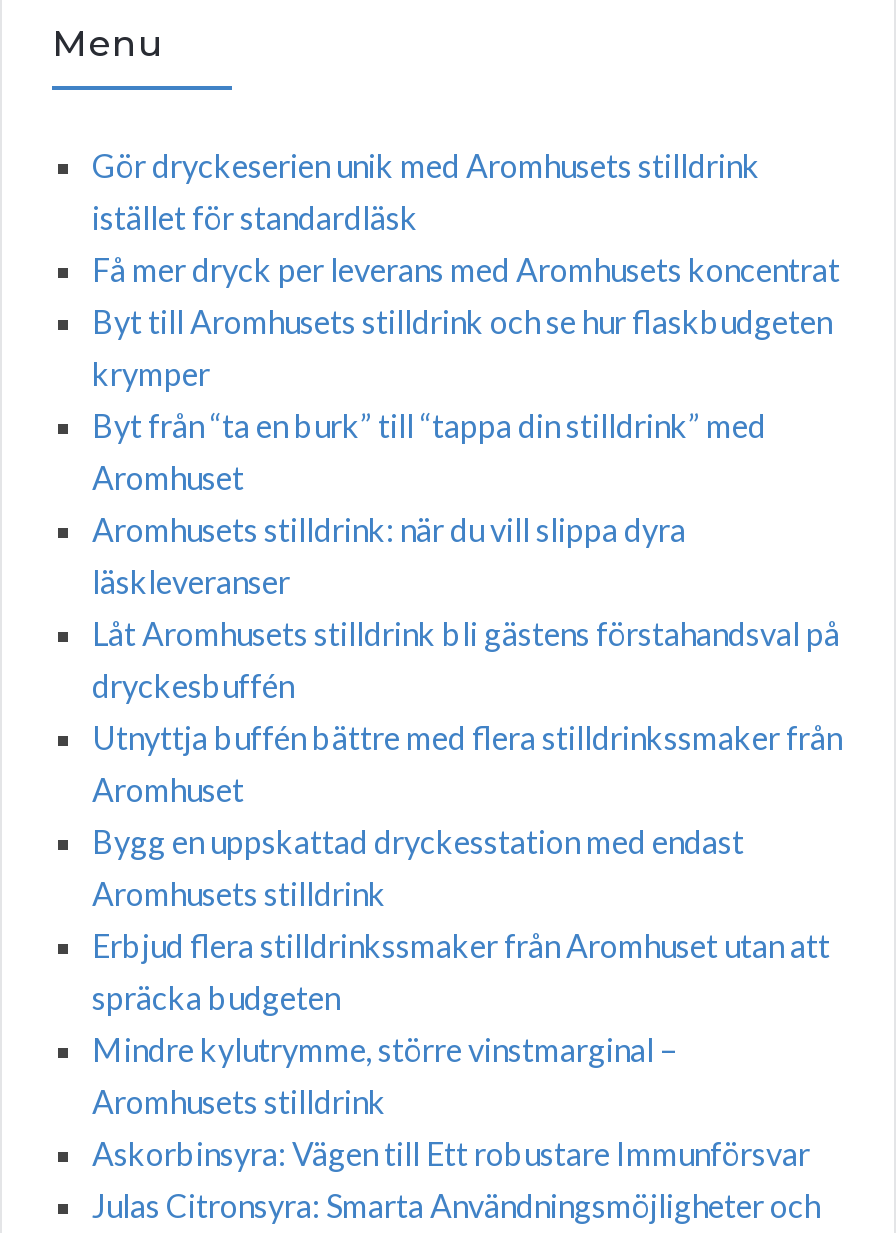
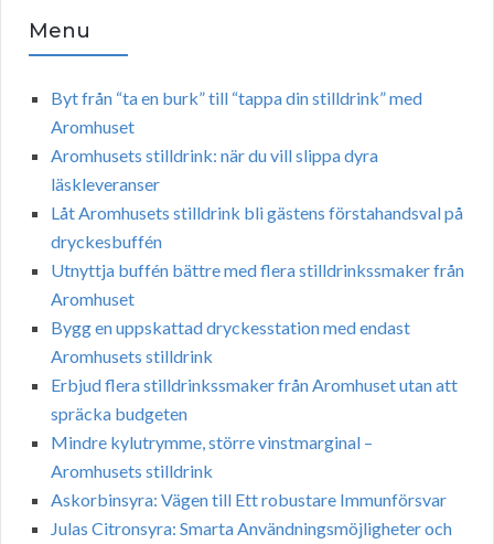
[92,146,840,392] Gör dryckeserien unik med Aromhusets stilldrink | istället för standardläsk | Få mer dryck per leverans med Aromhusets koncentrat | Byt till Aromhusets stilldrink och se hur flaskbudgeten | krymper -> none

